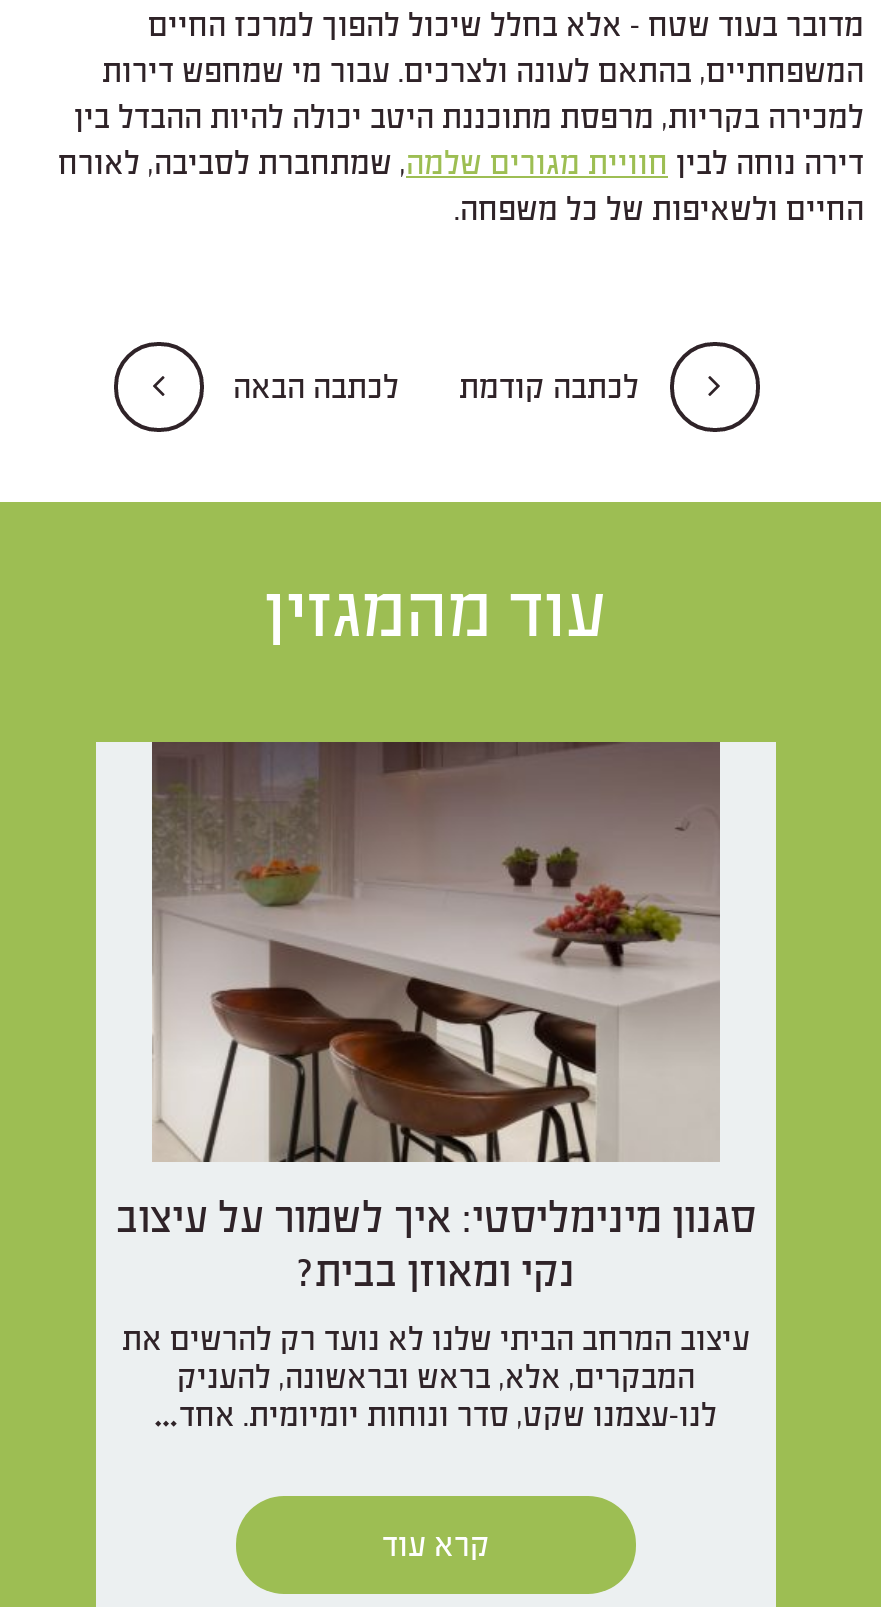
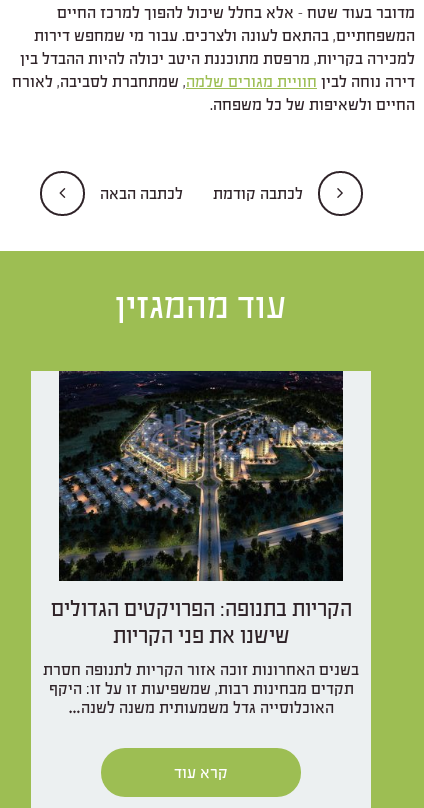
[116,742,756,1434] [image] | סגנון מינימליסטי: איך לשמור על עיצוב | נקי ומאוזן בבית? | עיצוב המרחב הביתי שלנו לא נועד רק להרשים את | המבקרים, אלא, בראש ובראשונה, להעניק | לנו-עצמנו שקט, סדר ונוחות יומיומית. אחד… -> [43,371,359,717] [image] | הקריות בתנופה: הפרויקטים הגדולים | שישנו את פני הקריות | בשנים האחרונות זוכה אזור הקריות לתנופה חסרת | תקדים מבחינות רבות, שמשפיעות זו על זו: היקף | האוכלוסייה גדל משמעותית משנה לשנה…

